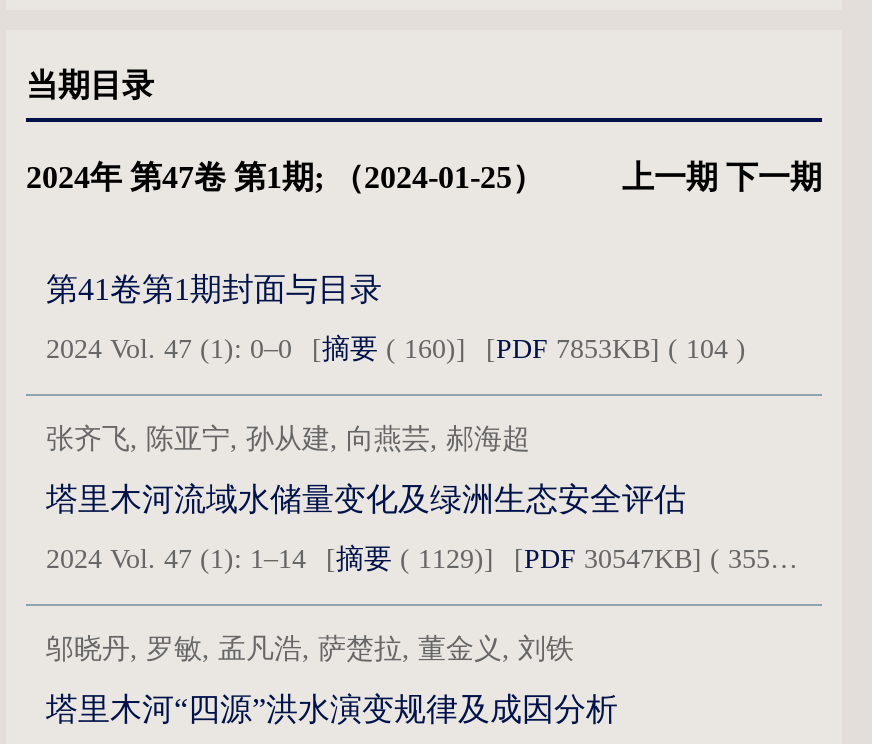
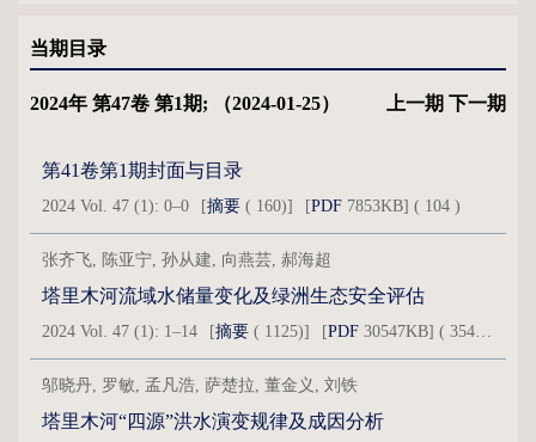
[326,545,494,575] [摘要( 1129)] -> [209,323,310,341] [摘要( 1125)]
[514,545,770,575] [PDF 30547KB] ( 355 ) -> [322,323,475,341] [PDF 30547KB] ( 354 )

